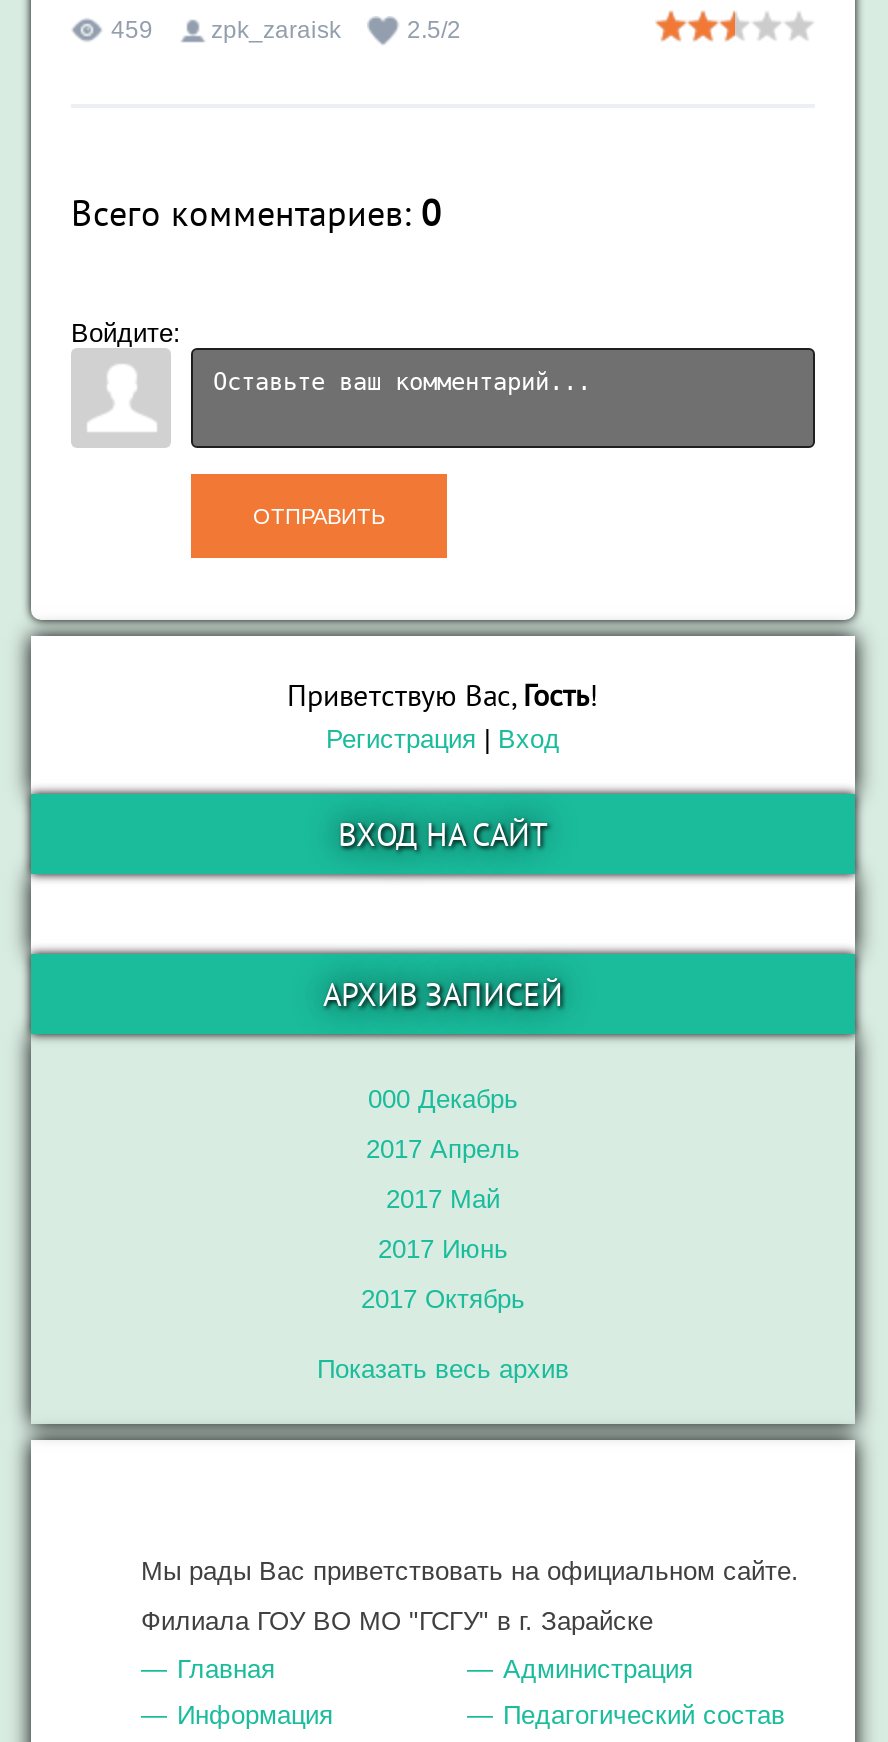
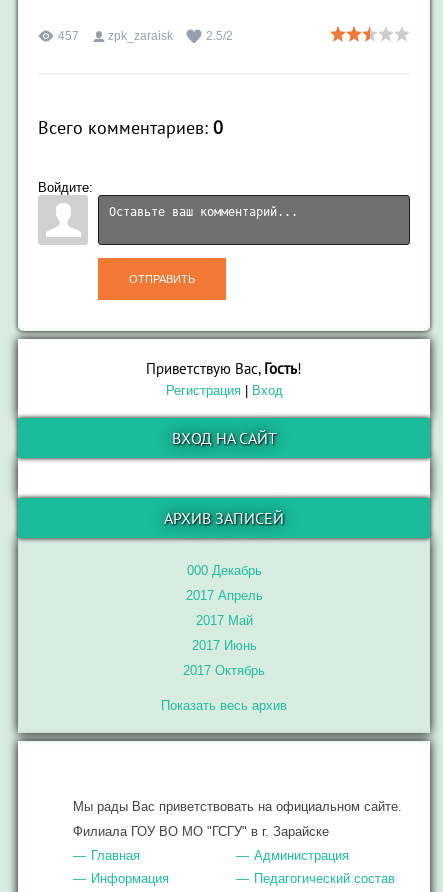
[111,16,153,44] 459 -> [58,29,79,43] 457

